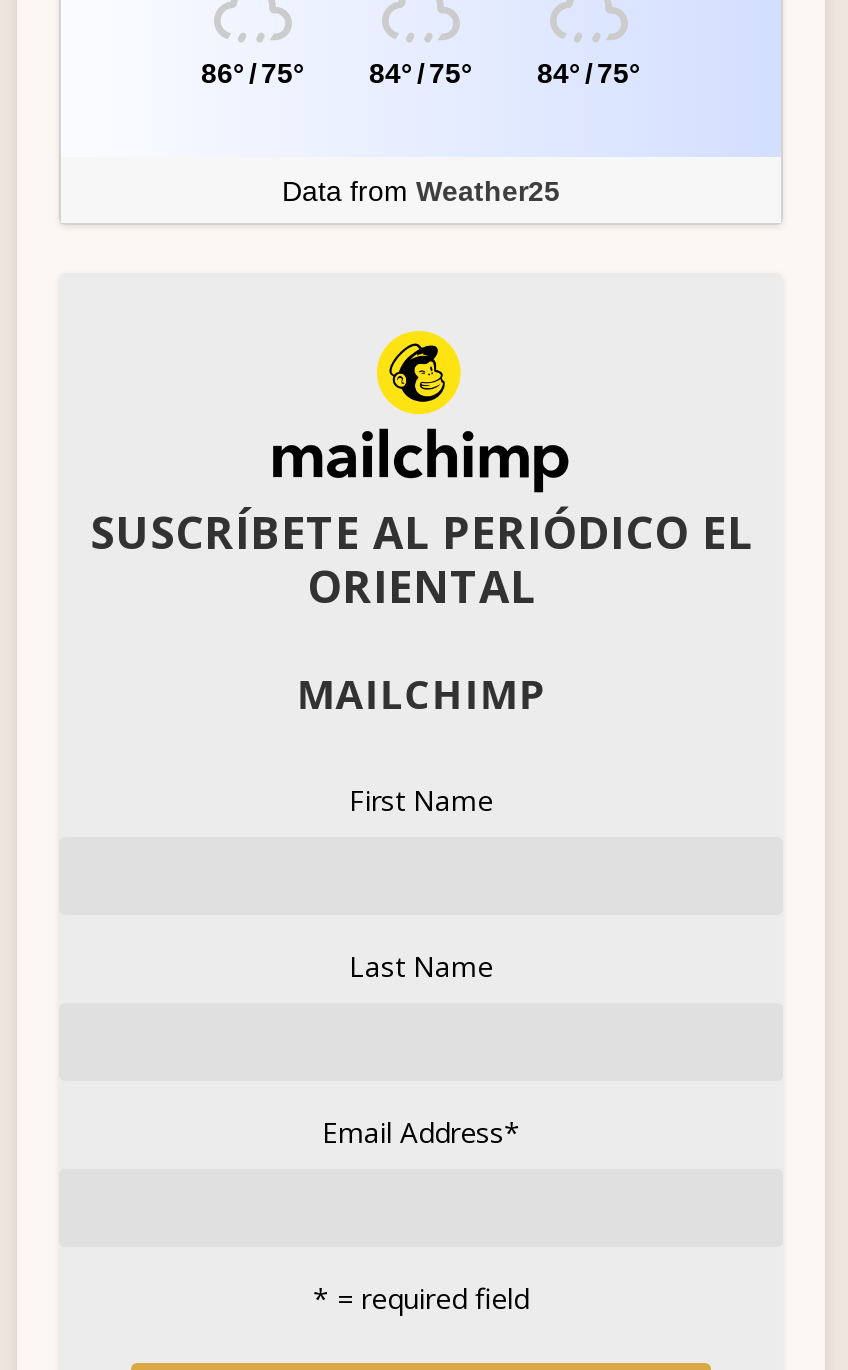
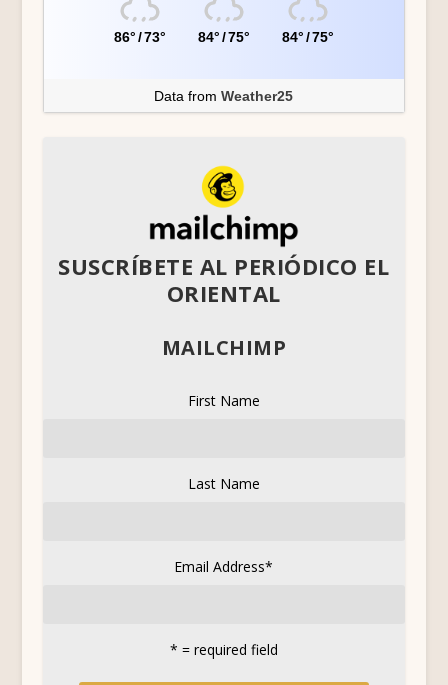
[201,58,305,90] 86° / 75° -> [114,29,166,45] 86° / 73°

